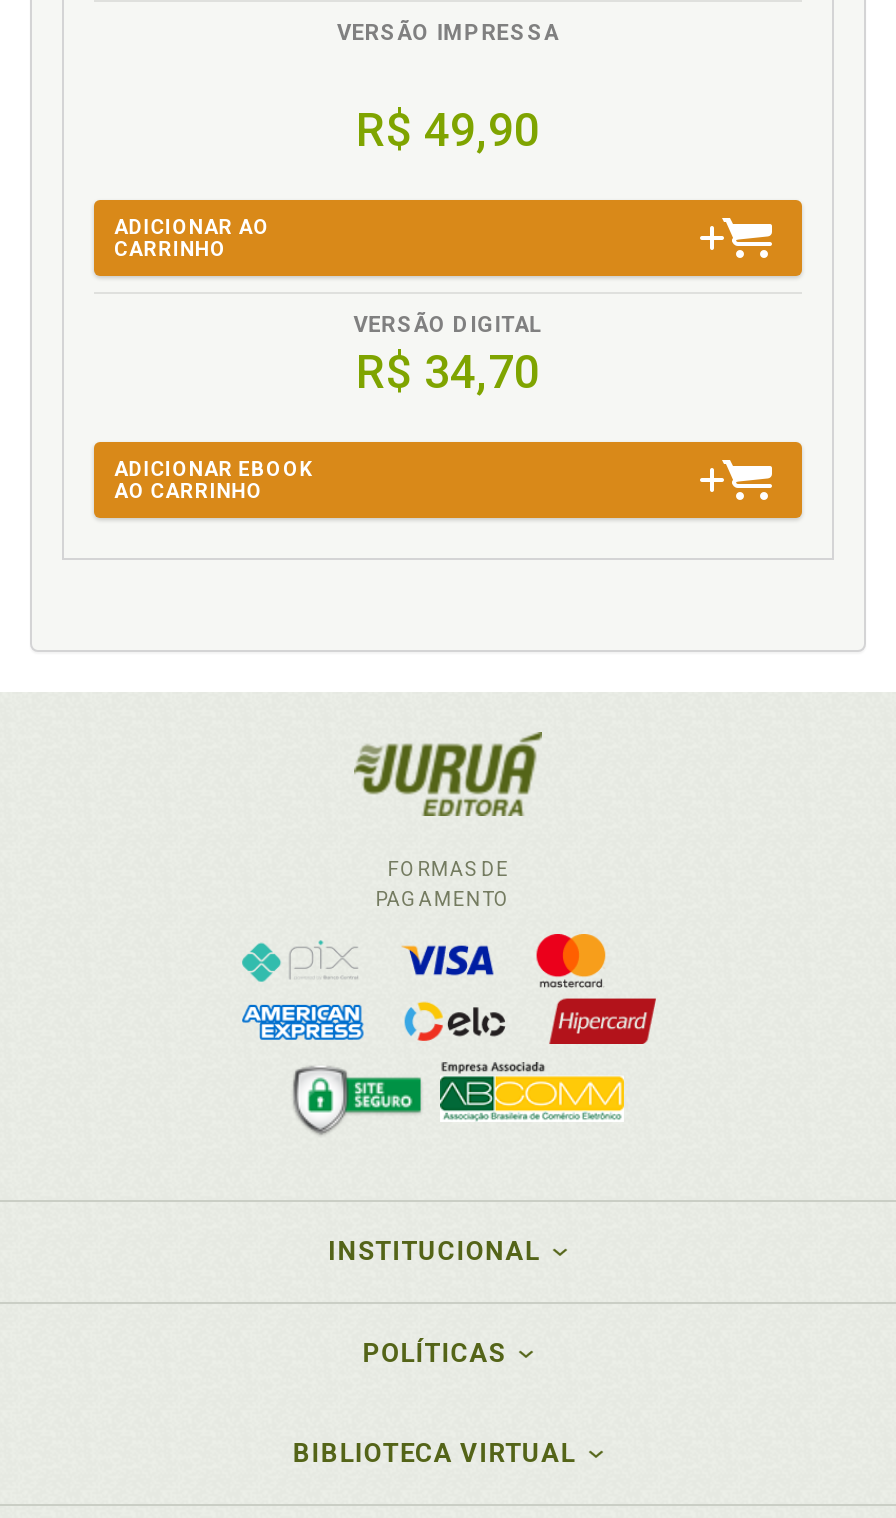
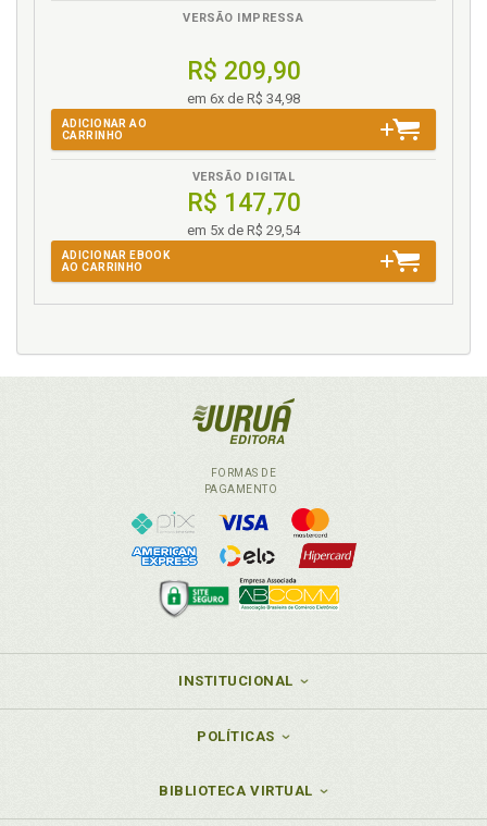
[356,104,540,158] R$ 49,90 -> [186,57,301,107] R$ 209,90 | em 6x de R$ 34,98
[356,346,540,400] R$ 34,70 -> [186,188,301,238] R$ 147,70 | em 5x de R$ 29,54

